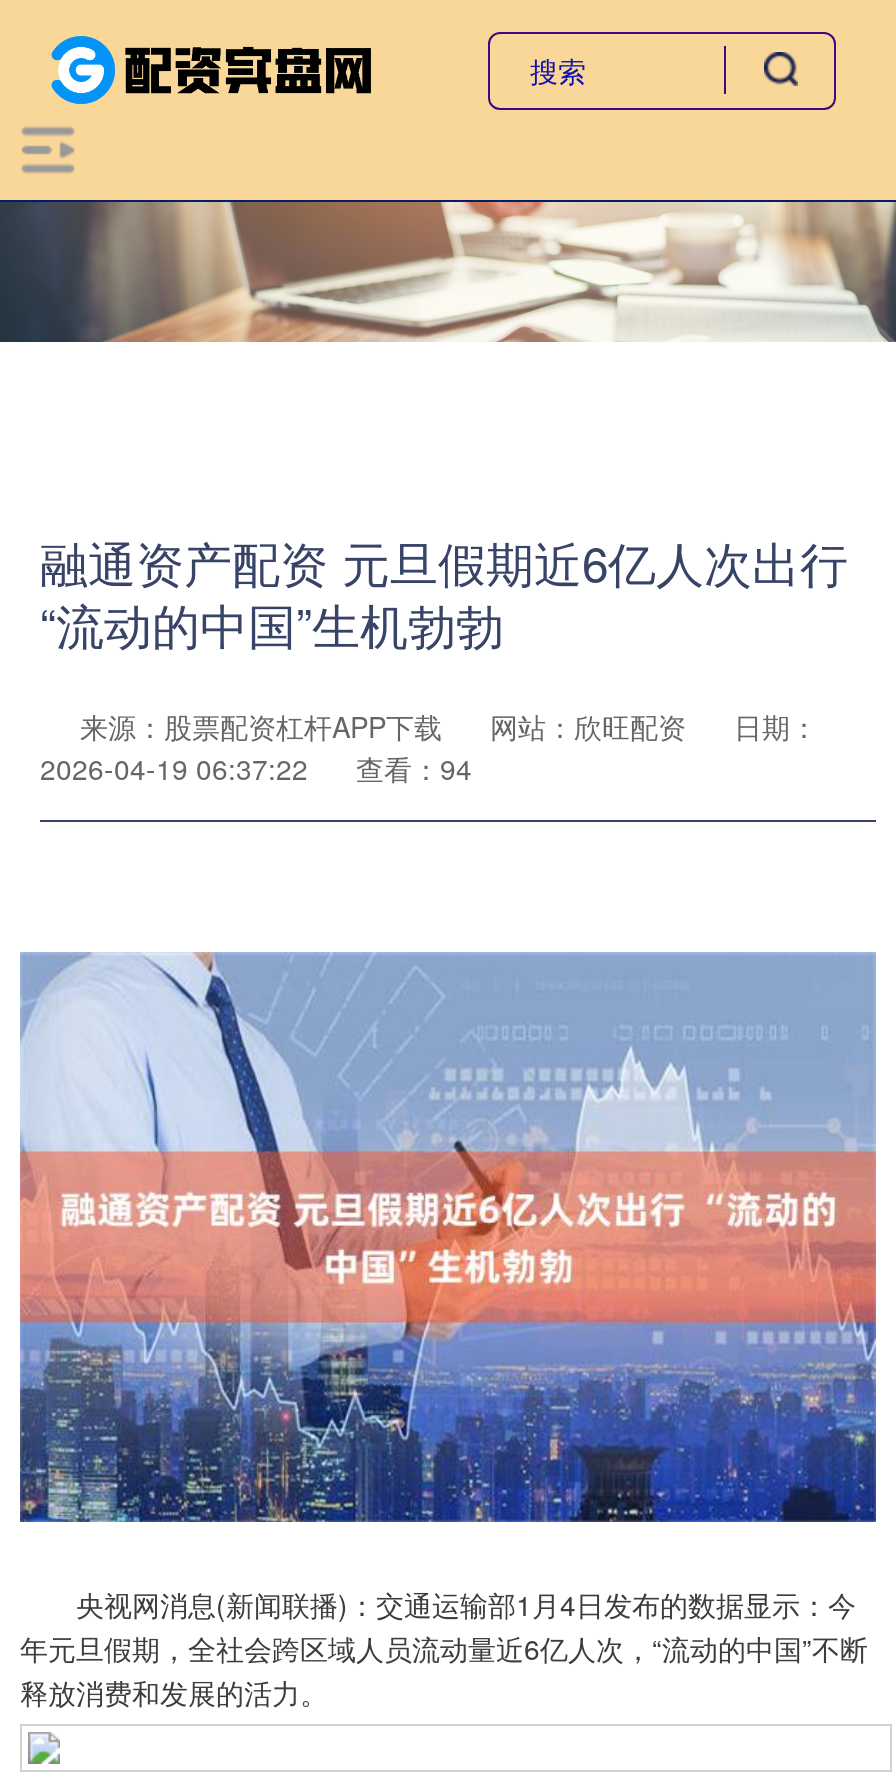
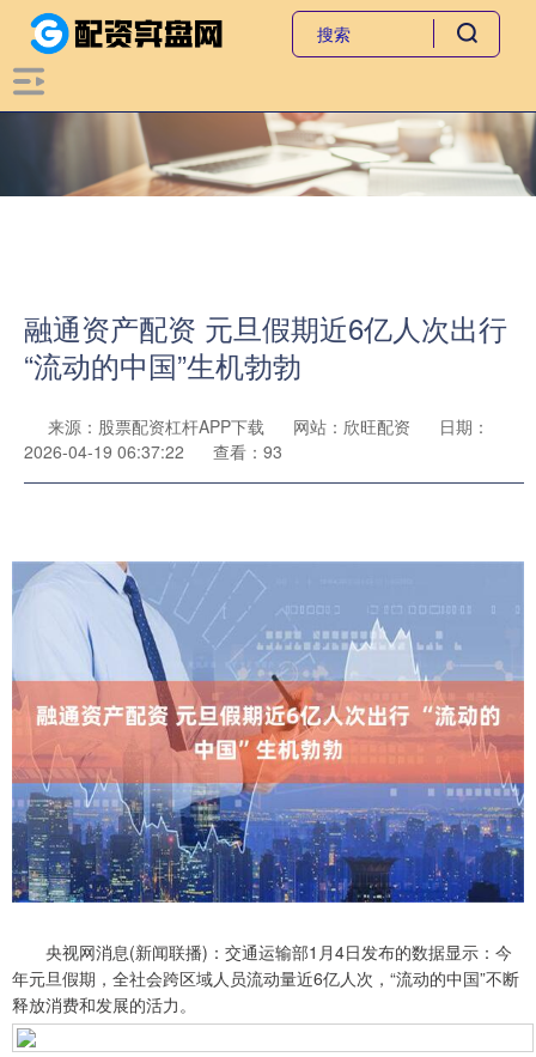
[40,748,472,788] 2026-04-19 06:37:22 查看：94 -> [24,439,282,463] 2026-04-19 06:37:22 查看：93

